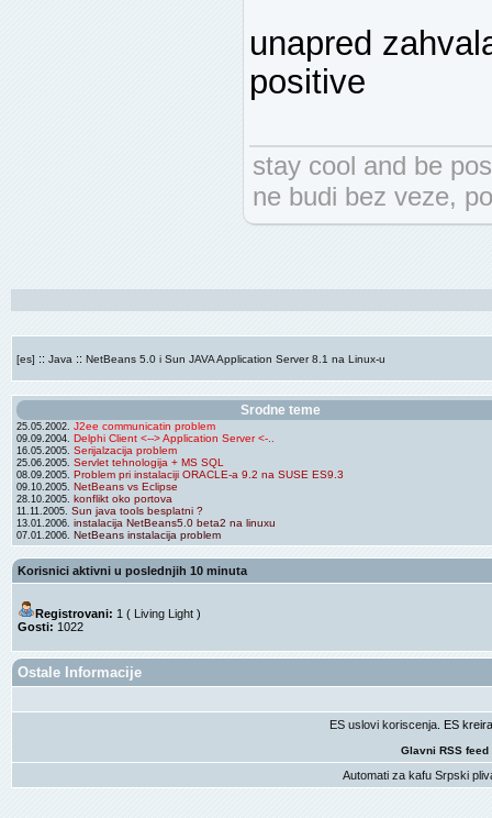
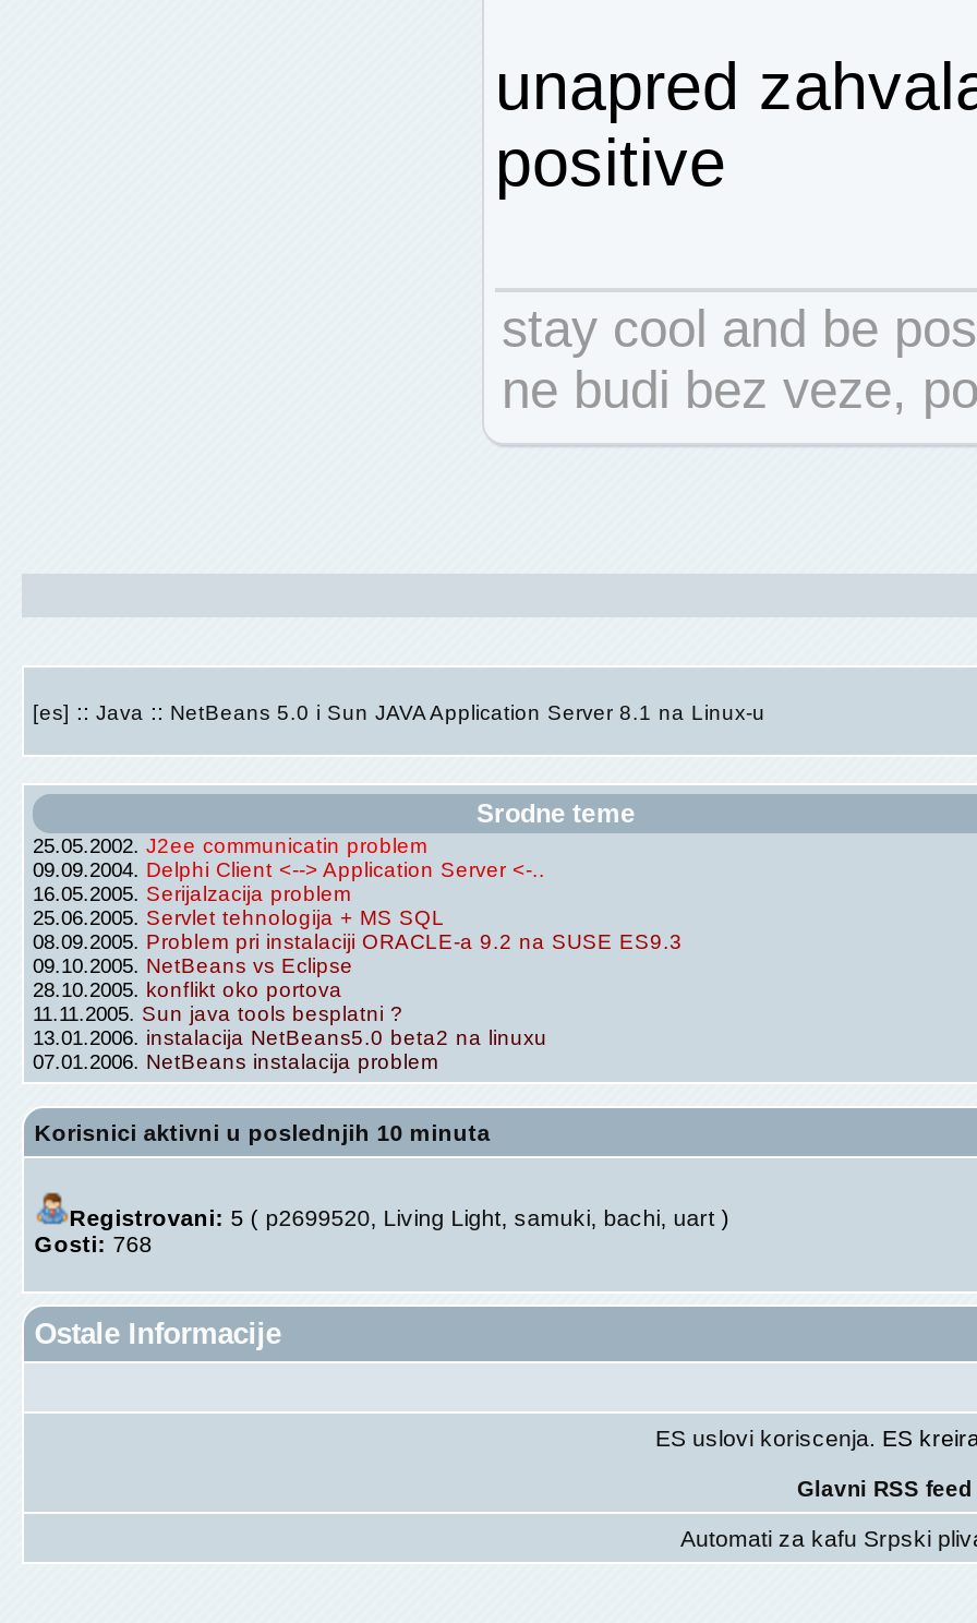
[17,607,201,634] Registrovani: 1 (Living Light) | Gosti:1022 -> [34,1205,730,1257] Registrovani: 5 (p2699520, Living Light, samuki, bachi, uart) | Gosti:768

